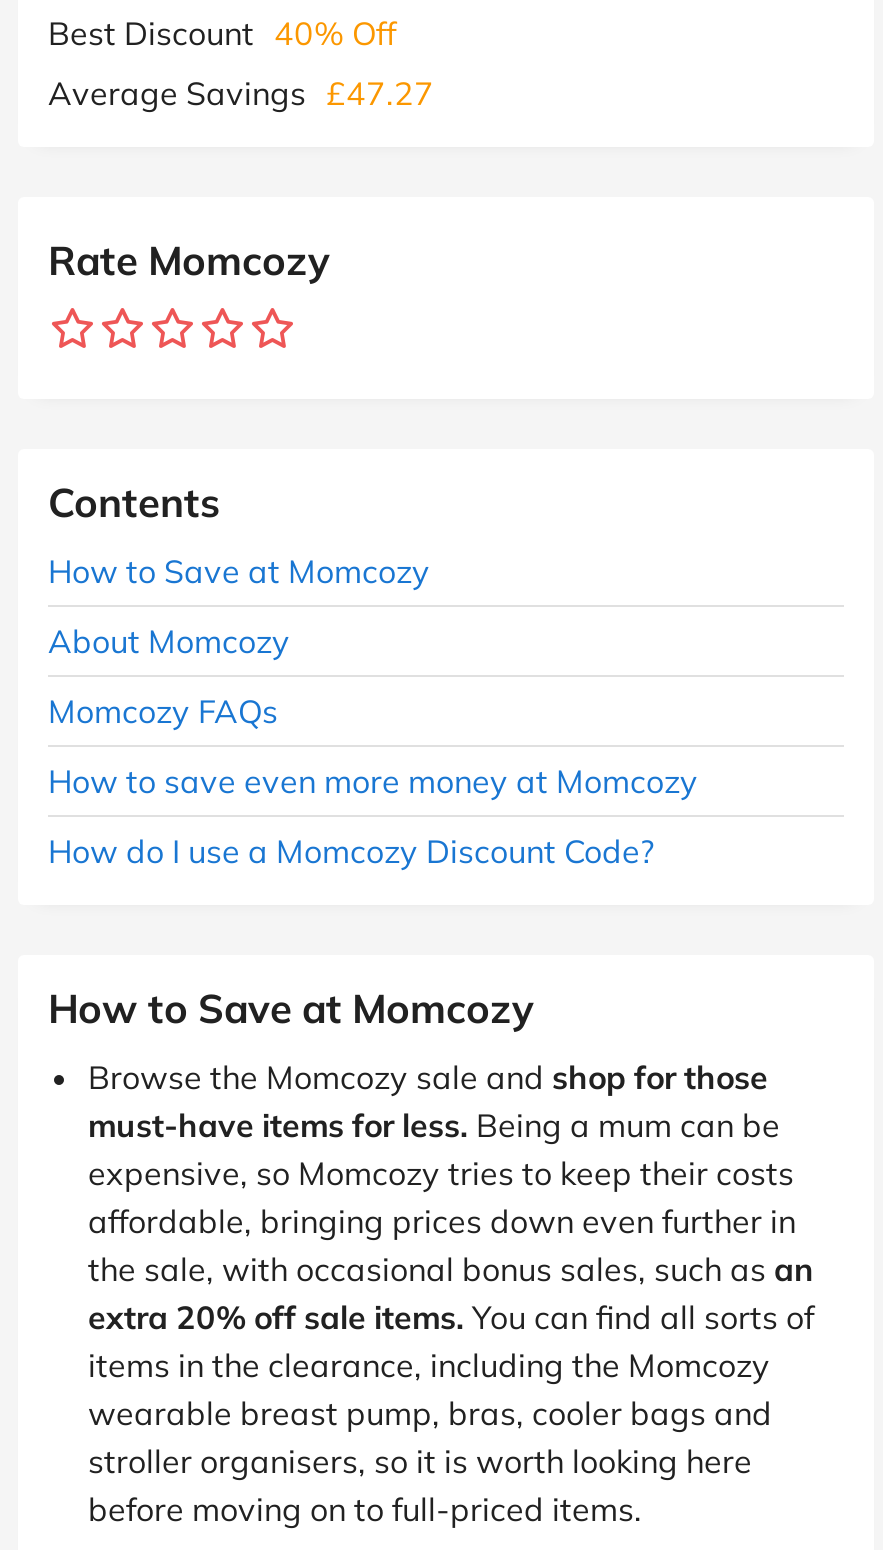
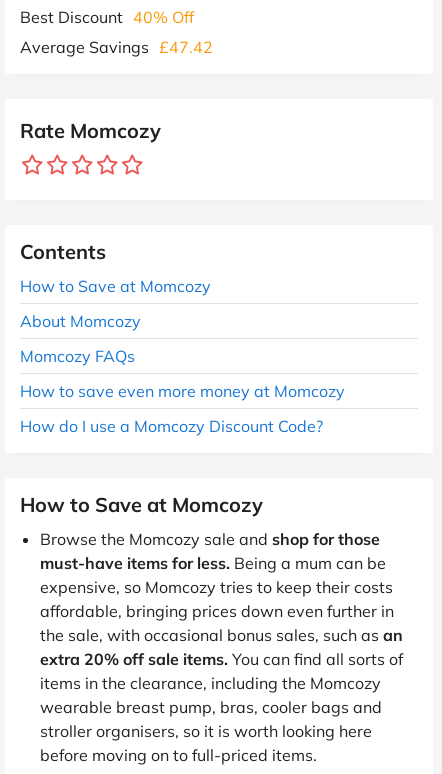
[48,73,434,113] Average Savings £47.27 -> [20,37,213,57] Average Savings £47.42

